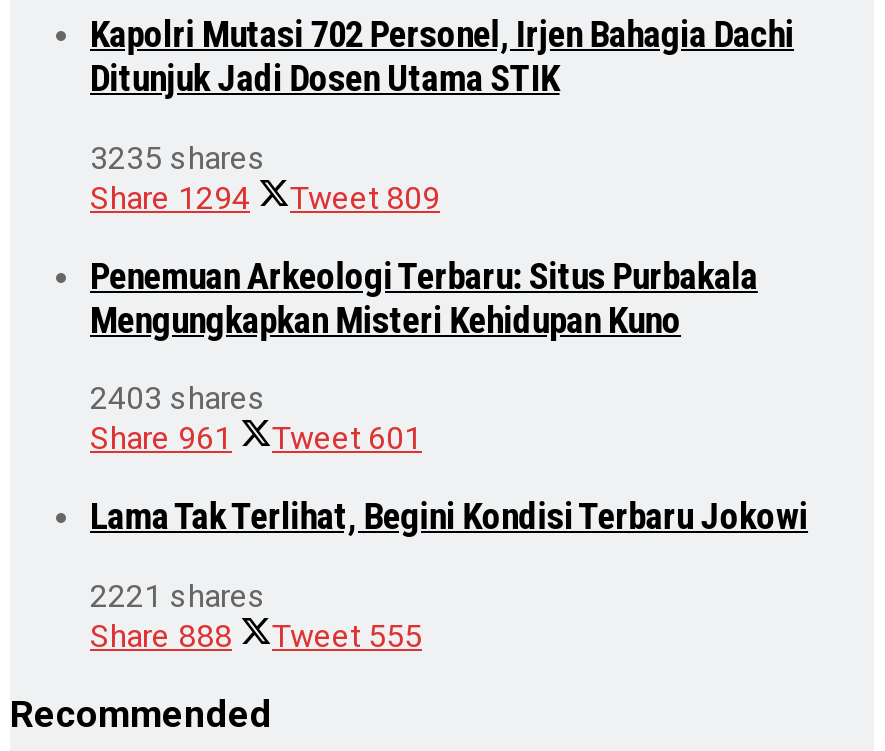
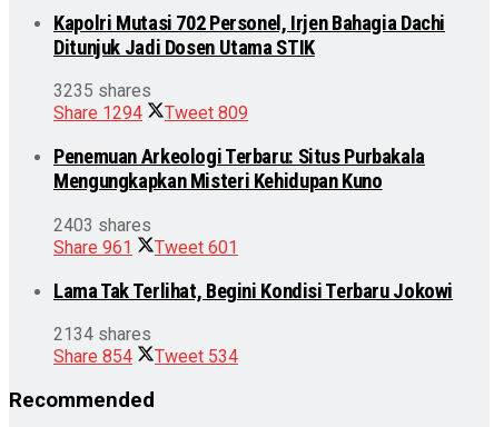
[90,577,266,615] 2221 shares -> [53,324,151,345] 2134 shares
[90,617,232,655] Share 888 -> [53,346,132,367] Share 854
[272,617,422,655] Tweet 555 -> [155,346,238,367] Tweet 534

